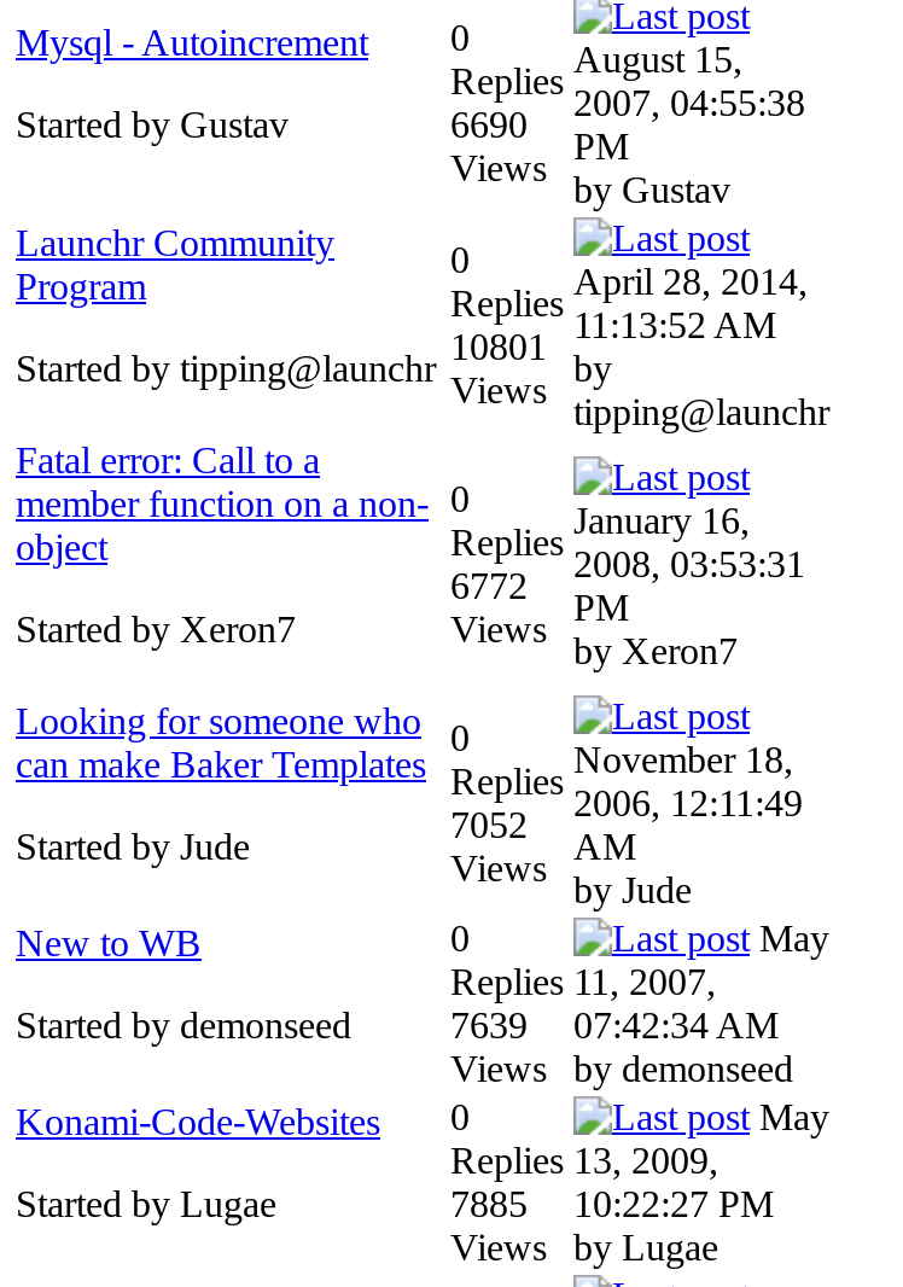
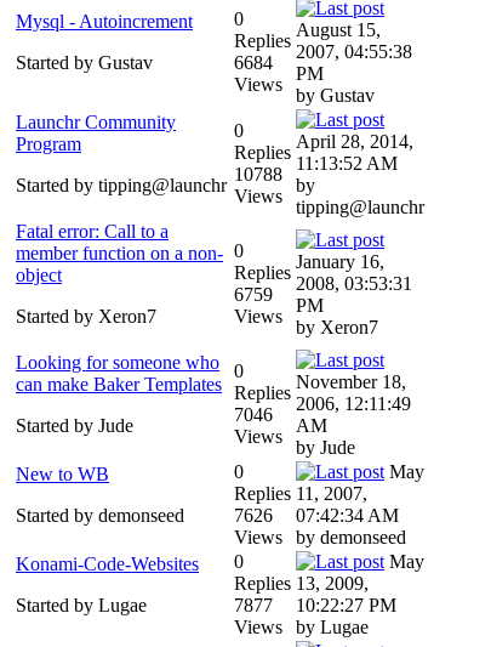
[450,103,528,144] 6690 -> [234,52,273,73] 6684
[450,325,547,367] 10801 -> [234,164,282,184] 10788
[450,565,528,606] 6772 -> [234,284,273,304] 6759
[450,804,528,845] 7052 -> [234,404,273,425] 7046
[450,1004,779,1045] 7639 07:42:34 AM -> [234,505,399,525] 7626 07:42:34 AM
[450,1183,774,1224] 7885 10:22:27 PM -> [234,595,396,615] 7877 10:22:27 PM

